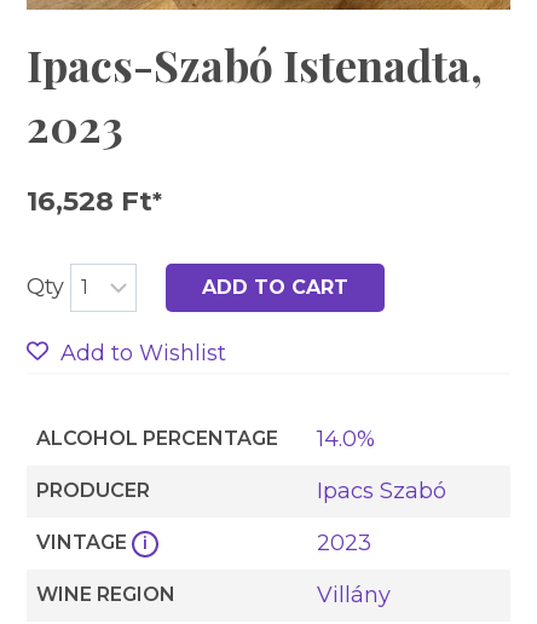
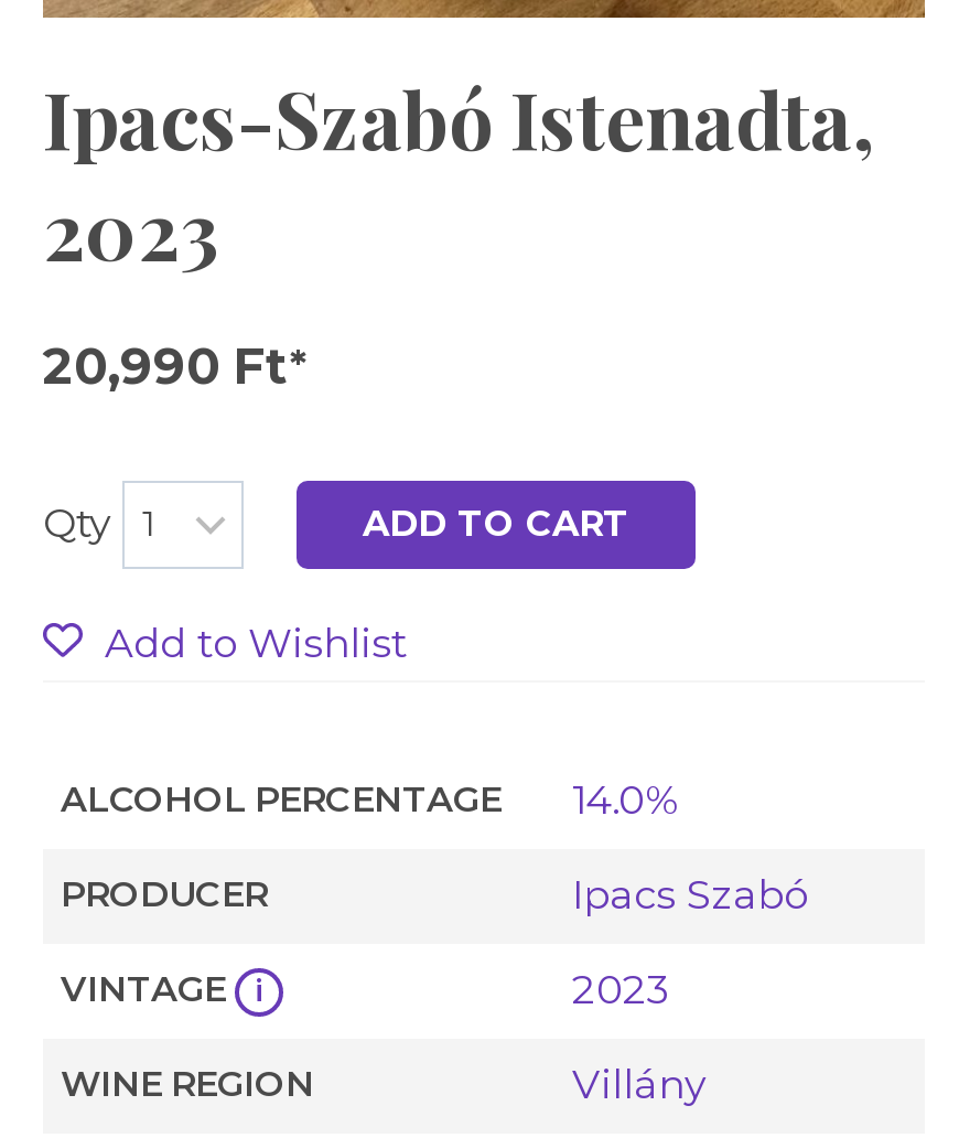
[27,184,162,218] 16,528 Ft* -> [43,336,308,398] 20,990 Ft*

